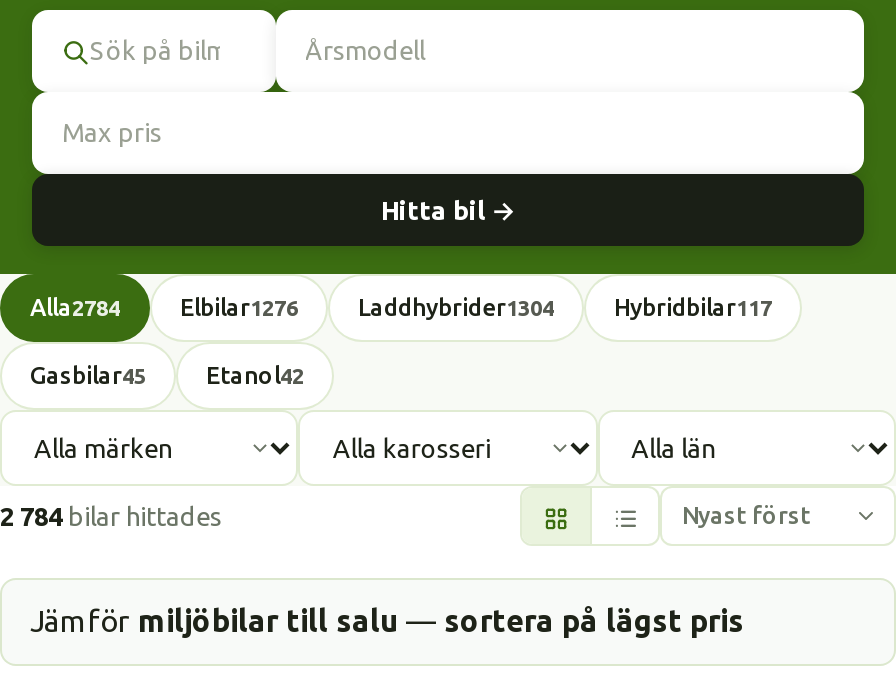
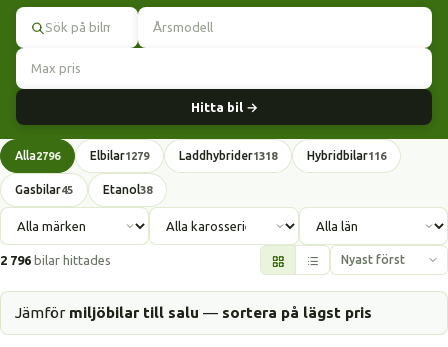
[30,294,120,320] Alla2784 -> [15,149,60,162] Alla2796
[180,294,298,320] Elbilar1276 -> [90,149,149,162] Elbilar1279
[358,294,554,320] Laddhybrider1304 -> [179,149,277,162] Laddhybrider1318
[614,294,772,320] Hybridbilar117 -> [307,149,386,162] Hybridbilar116
[206,362,304,388] Etanol 42 -> [103,183,152,196] Etanol 38
[0,501,222,529] 2 784 bilar hittades -> [0,252,111,266] 2 796 bilar hittades

